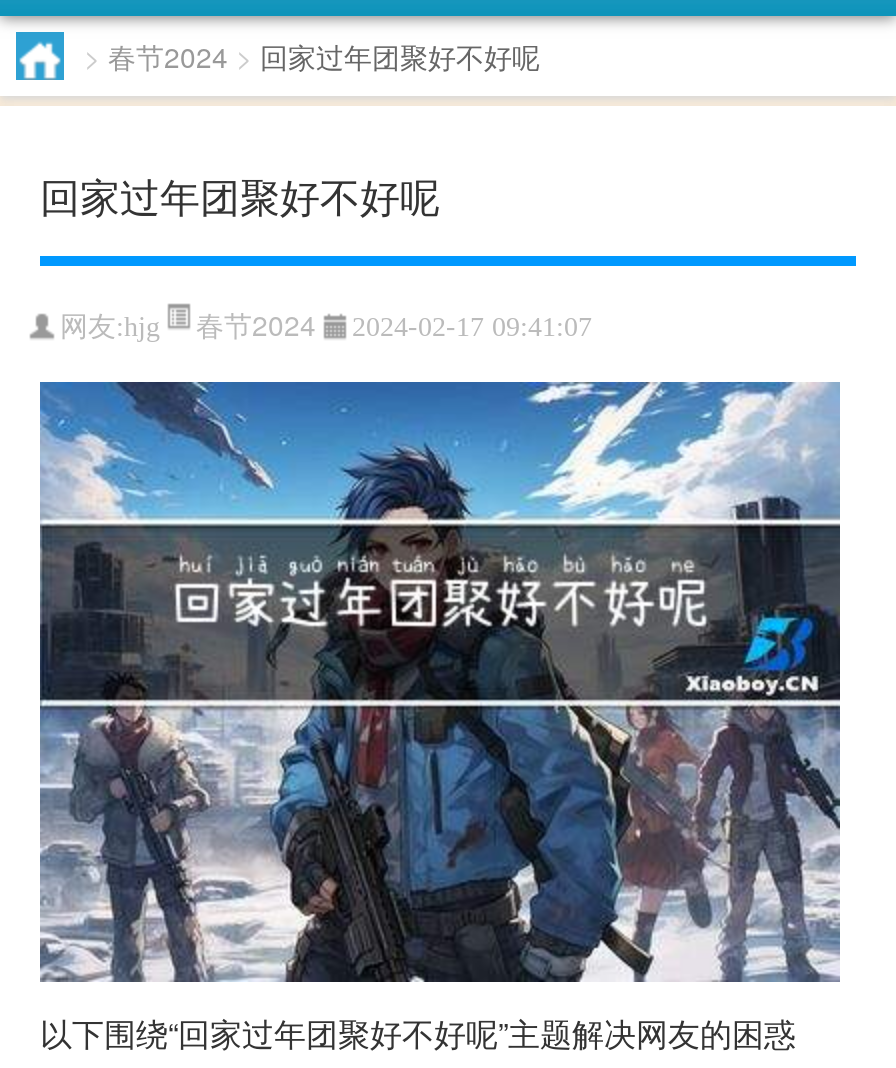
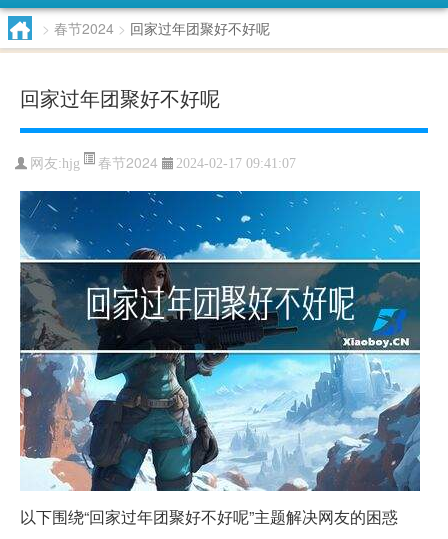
[38,380,842,984] [image] -> [20,190,421,492] [image]

